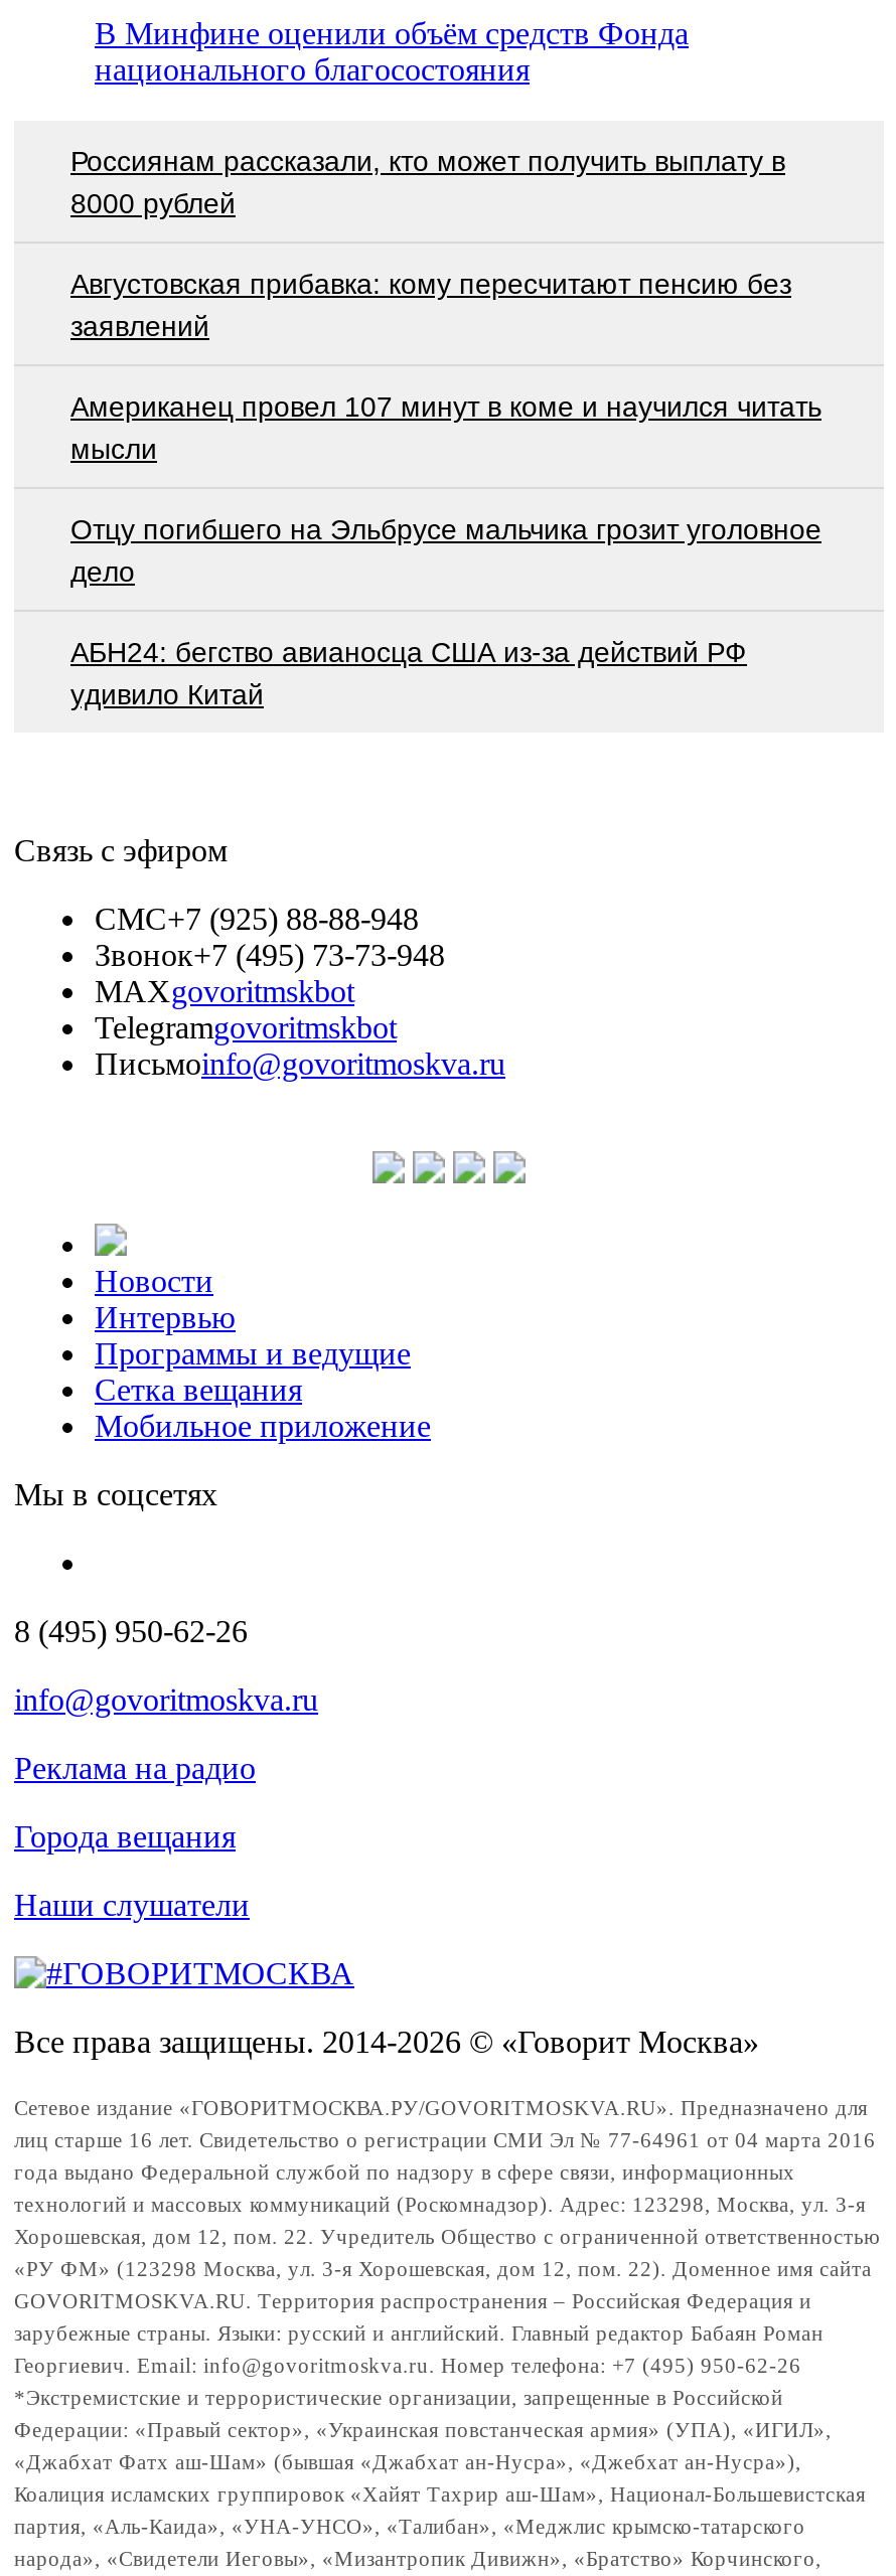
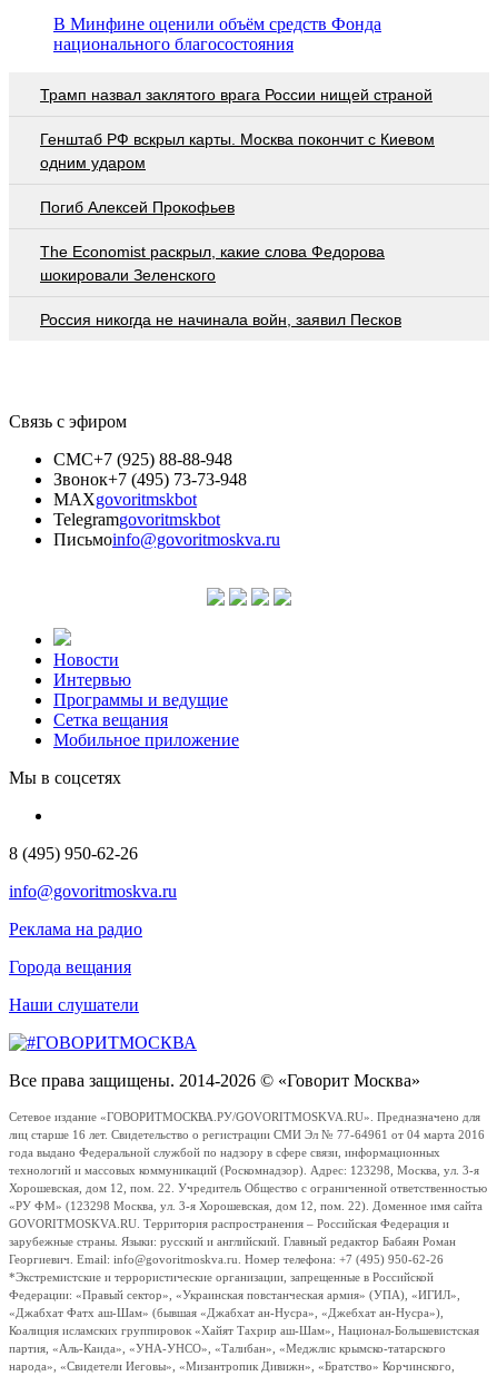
[70,144,785,219] Россиянам рассказали, кто может получить выплату в | 8000 рублей -> [40,85,433,103] Трамп назвал заклятого врага России нищей страной
[70,267,791,341] Августовская прибавка: кому пересчитают пенсию без | заявлений -> [40,130,435,171] Генштаб РФ вскрыл карты. Москва покончит с Киевом | одним ударом
[70,390,822,464] Американец провел 107 минут в коме и научился читать | мысли -> [40,198,235,216] Погиб Алексей Прокофьев
[70,512,822,587] Отцу погибшего на Эльбрусе мальчика грозит уголовное | дело -> [40,242,385,283] The Economist раскрыл, какие слова Федорова | шокировали Зеленского
[70,635,747,710] АБН24: бегство авианосца США из-за действий РФ | удивило Китай -> [40,310,401,328] Россия никогда не начинала войн, заявил Песков

